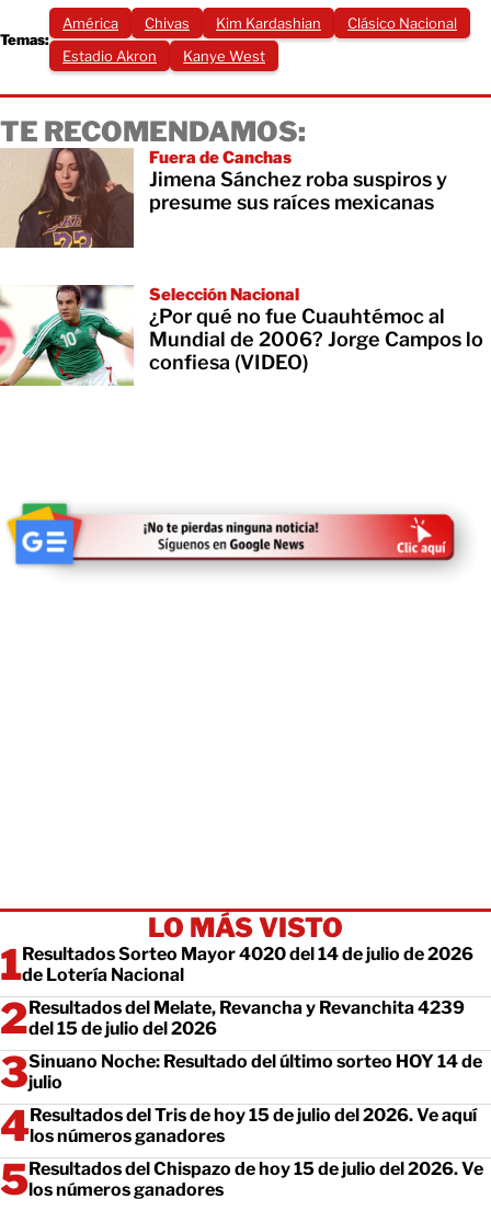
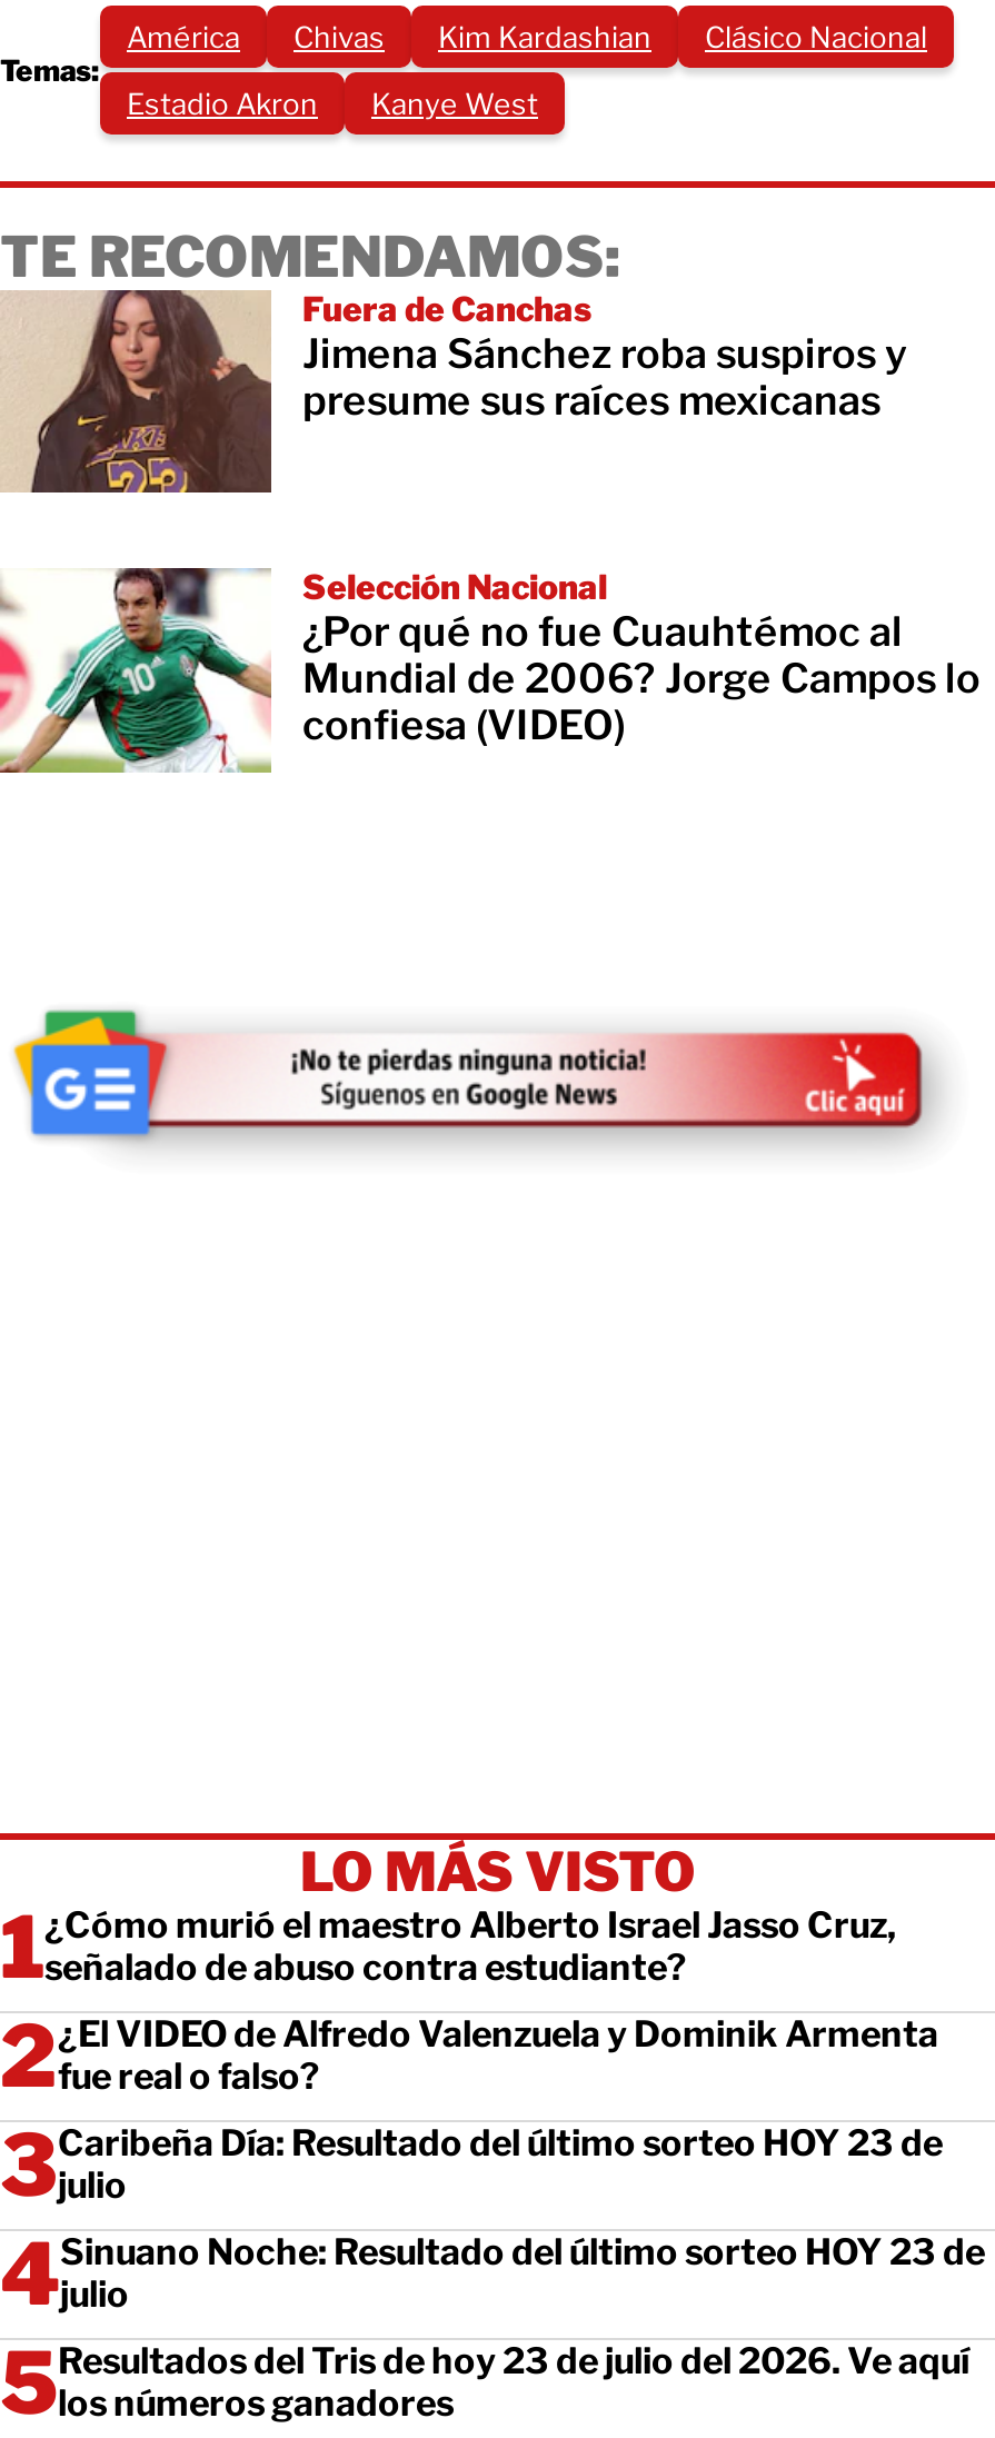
[22,944,473,986] Resultados Sorteo Mayor 4020 del 14 de julio de 2026 | de Lotería Nacional -> [44,1905,896,1990] ¿Cómo murió el maestro Alberto Israel Jasso Cruz, | señalado de abuso contra estudiante?
[28,998,465,1039] Resultados del Melate, Revancha y Revanchita 4239 | del 15 de julio del 2026 -> [58,2014,938,2098] ¿El VIDEO de Alfredo Valenzuela y Dominik Armenta | fue real o falso?
[28,1051,482,1072] Sinuano Noche: Resultado del último sorteo HOY 14 de -> [58,2123,943,2165] Caribeña Día: Resultado del último sorteo HOY 23 de
[30,1105,477,1147] Resultados del Tris de hoy 15 de julio del 2026. Ve aquí | los números ganadores -> [60,2232,985,2316] Sinuano Noche: Resultado del último sorteo HOY 23 de | julio
[28,1159,483,1180] Resultados del Chispazo de hoy 15 de julio del 2026. Ve -> [58,2341,969,2383] Resultados del Tris de hoy 23 de julio del 2026. Ve aquí

